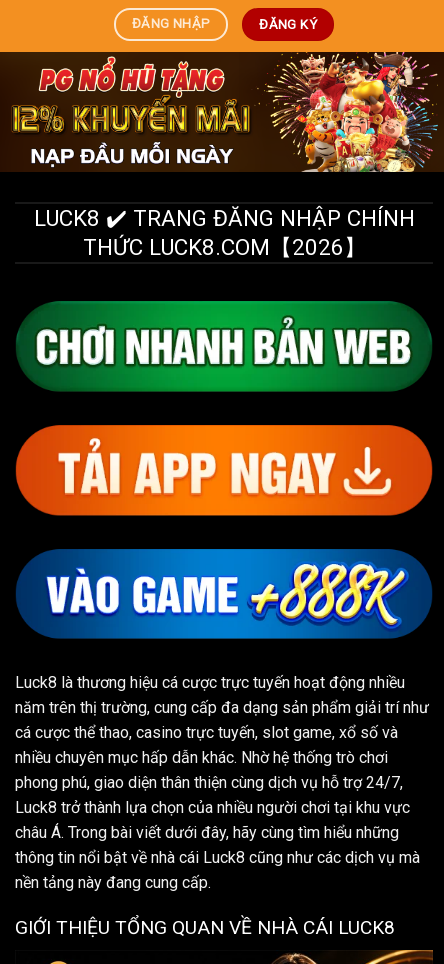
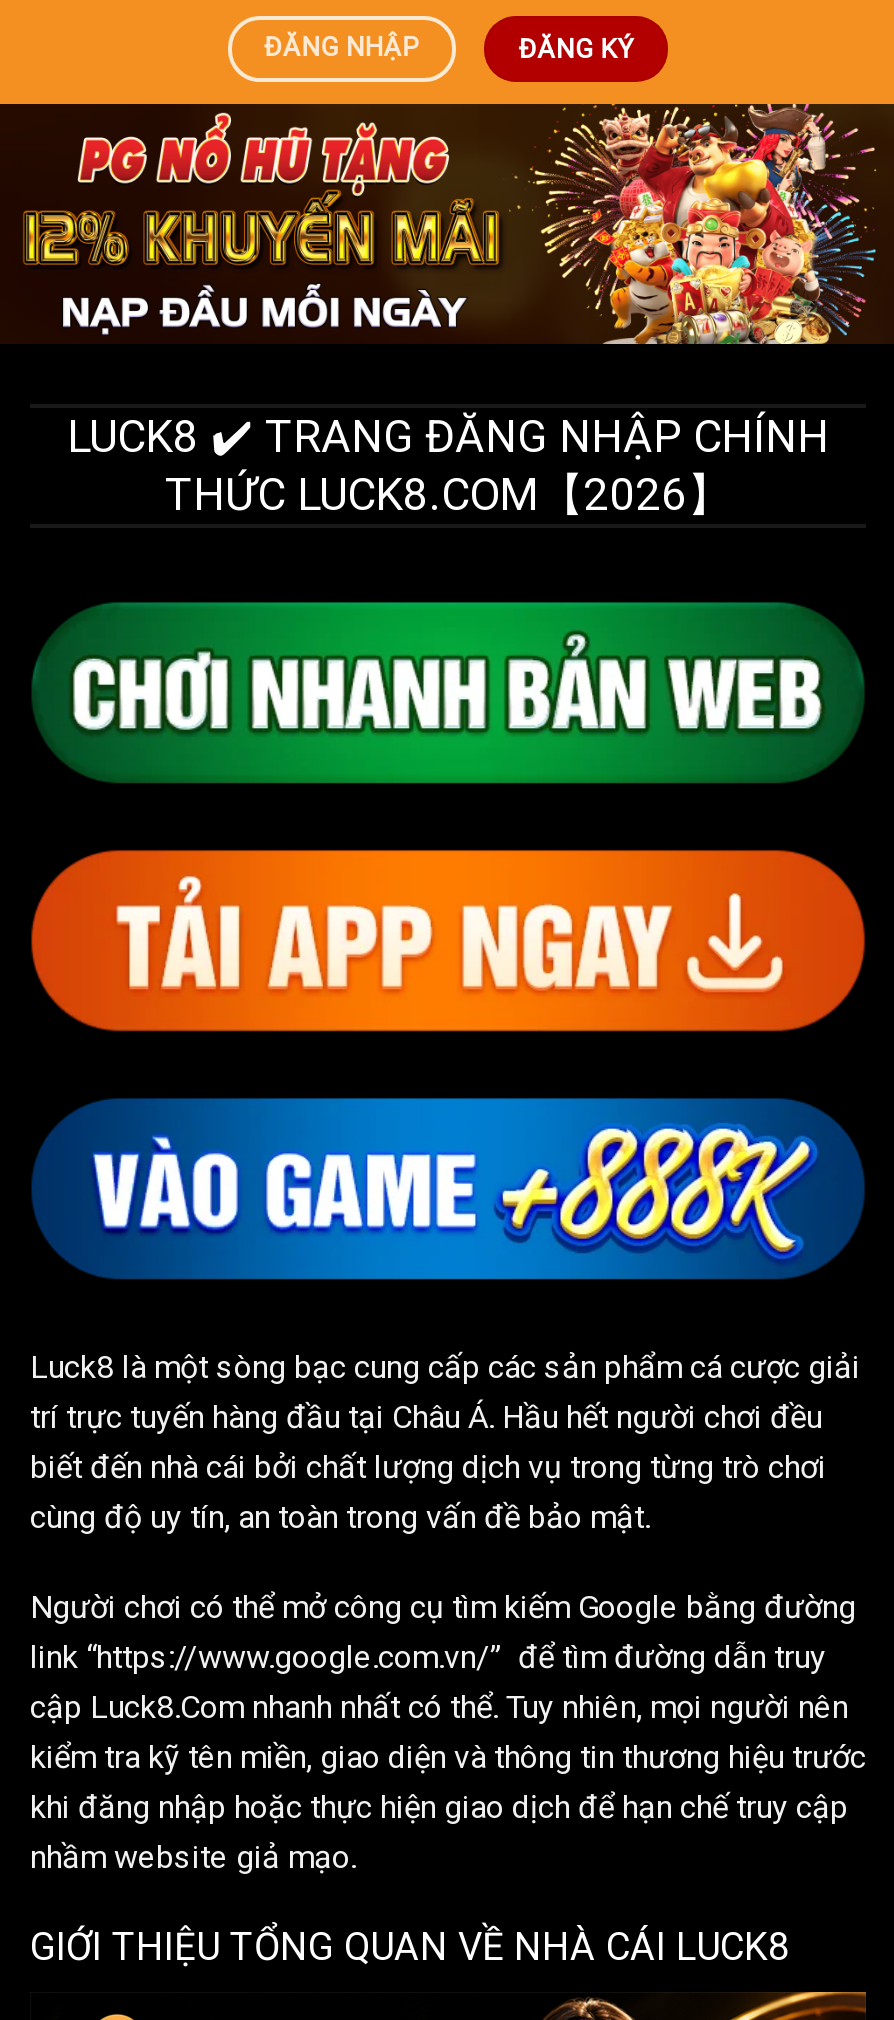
[15,673,429,892] Luck8 là thương hiệu cá cược trực tuyến hoạt động nhiều | năm trên thị trường, cung cấp đa dạng sản phẩm giải trí như | cá cược thể thao, casino trực tuyến, slot game, xổ số và | nhiều chuyên mục hấp dẫn khác. Nhờ hệ thống trò chơi | phong phú, giao diện thân thiện cùng dịch vụ hỗ trợ 24/7, | Luck8 trở thành lựa chọn của nhiều người chơi tại khu vực | châu Á. Trong bài viết dưới đây, hãy cùng tìm hiểu những | thông tin nổi bật về nhà cái Luck8 cũng như các dịch vụ mà | nền tảng này đang cung cấp. -> [30,1347,866,1877] Luck8 là một sòng bạc cung cấp các sản phẩm cá cược giải | trí trực tuyến hàng đầu tại Châu Á. Hầu hết người chơi đều | biết đến nhà cái bởi chất lượng dịch vụ trong từng trò chơi | cùng độ uy tín, an toàn trong vấn đề bảo mật. | Người chơi có thể mở công cụ tìm kiếm Google bằng đường | link “https://www.google.com.vn/” để tìm đường dẫn truy | cập Luck8.Com nhanh nhất có thể. Tuy nhiên, mọi người nên | kiểm tra kỹ tên miền, giao diện và thông tin thương hiệu trước | khi đăng nhập hoặc thực hiện giao dịch để hạn chế truy cập | nhầm website giả mạo.

